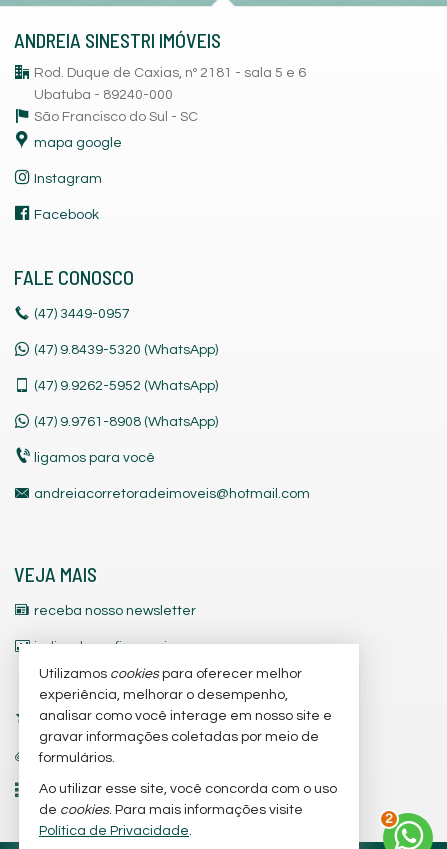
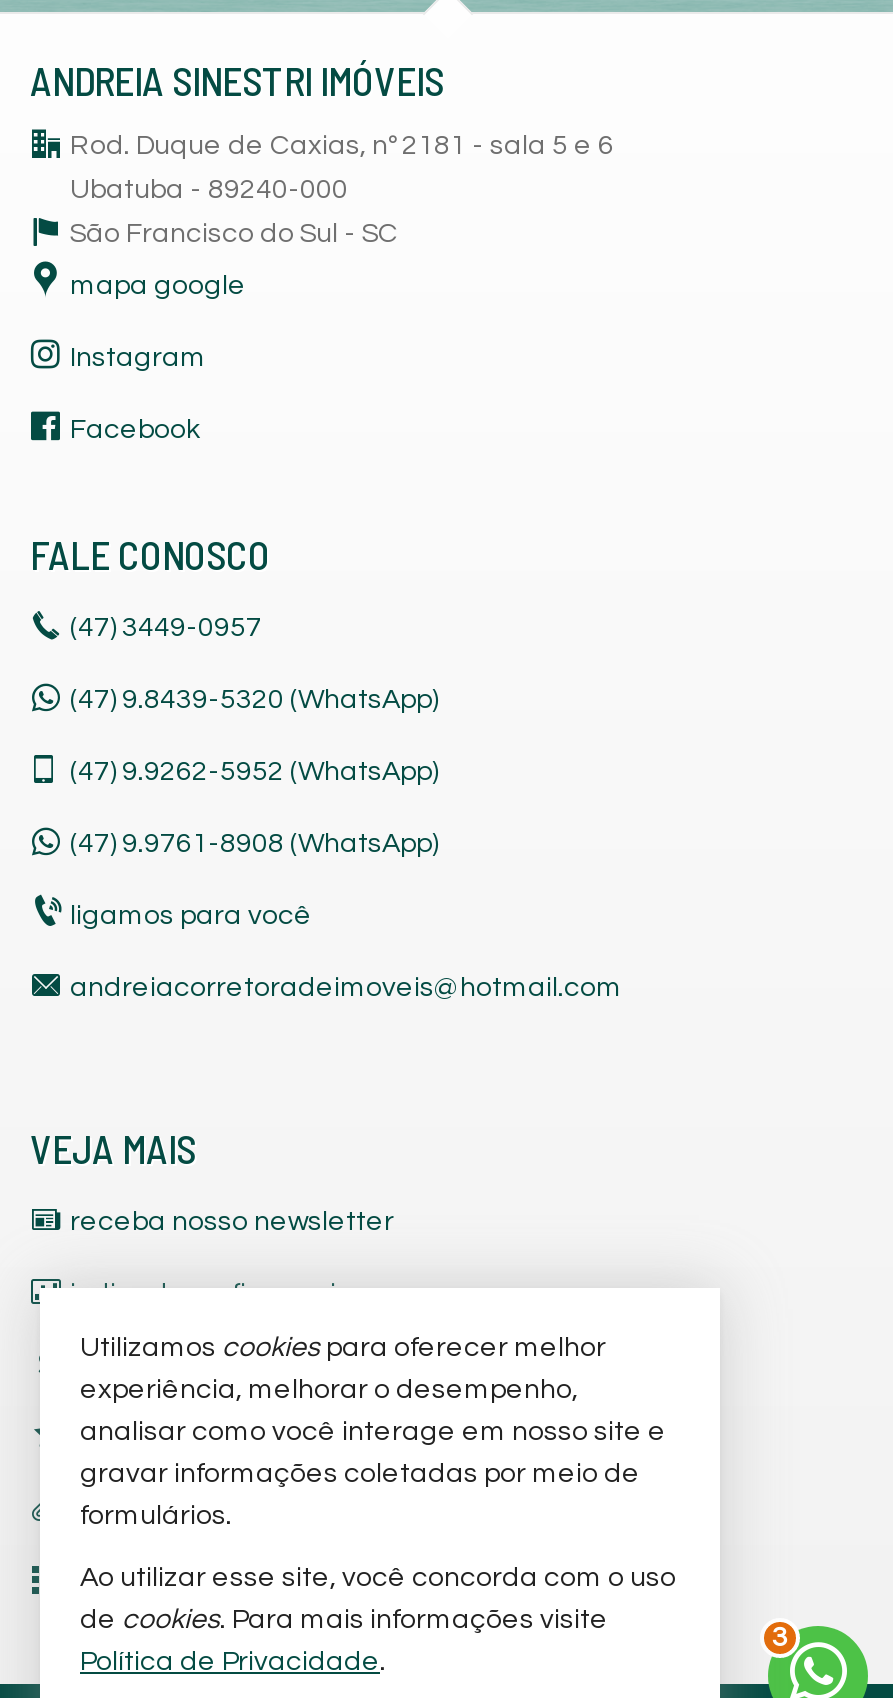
[385,812,393,826] 2 -> [772,1624,788,1652] 3

